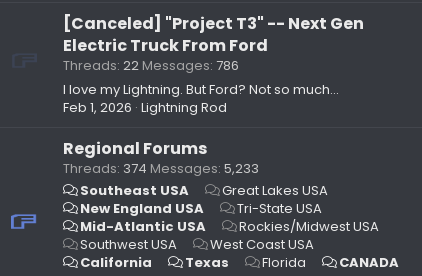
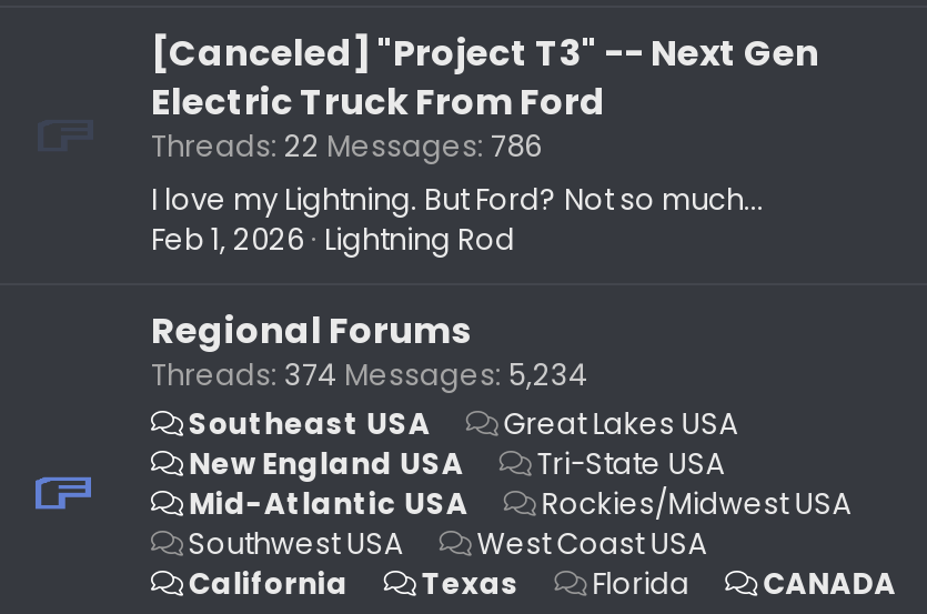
[63,159,259,178] Threads 374 Messages 5,233 -> [151,354,588,396] Threads 374 Messages 5,234

